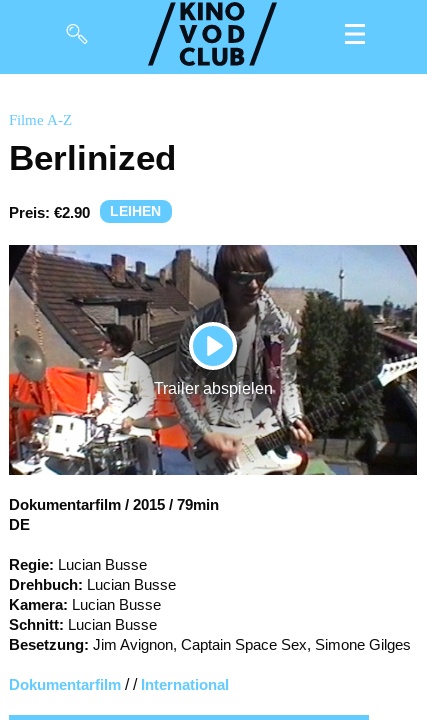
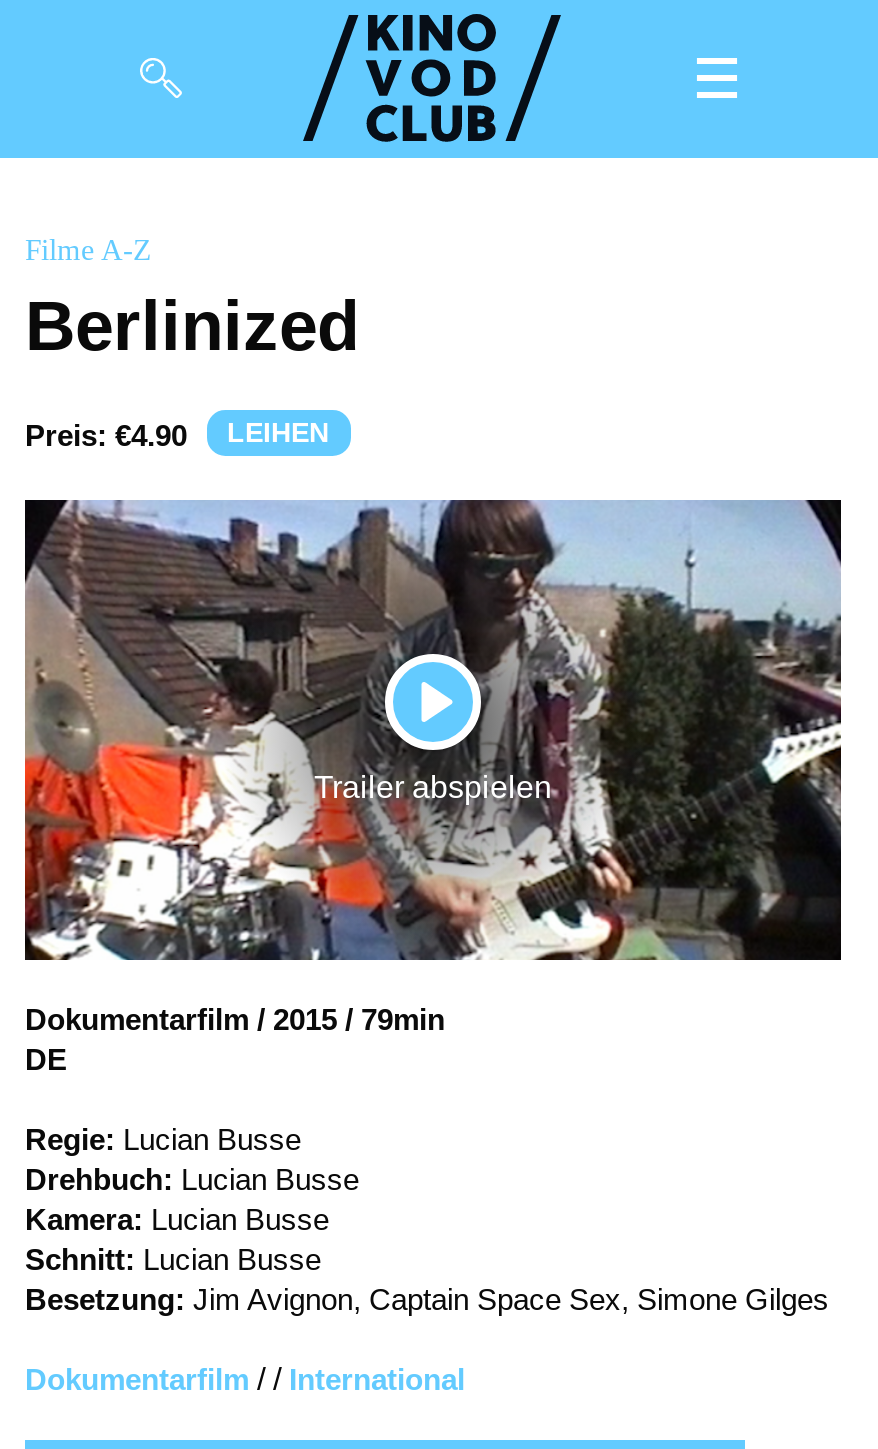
[9,203,161,221] Preis: €2.90 LEIHEN -> [25,416,329,451] Preis: €4.90 LEIHEN

